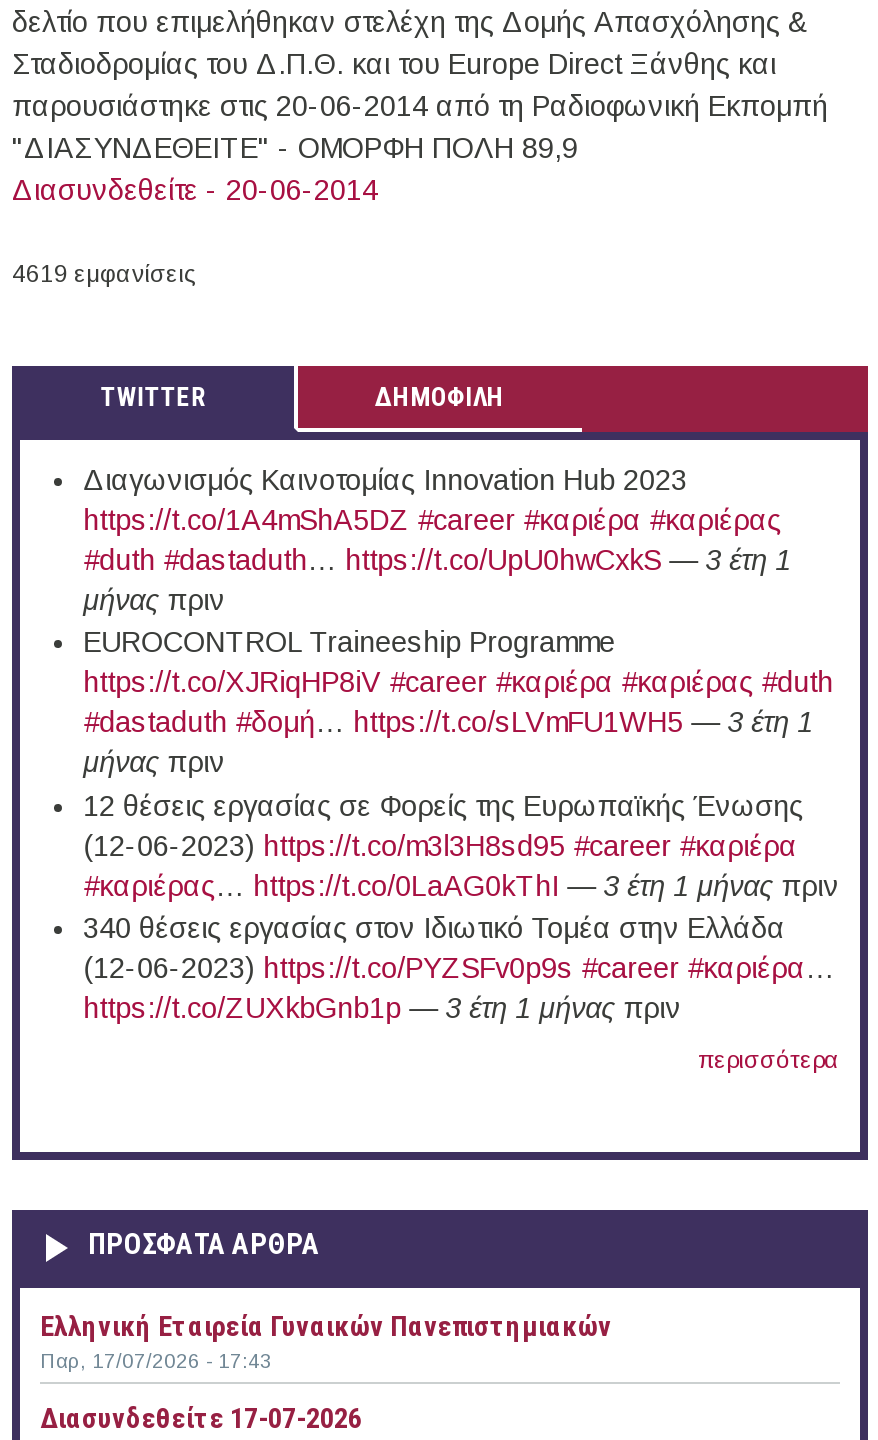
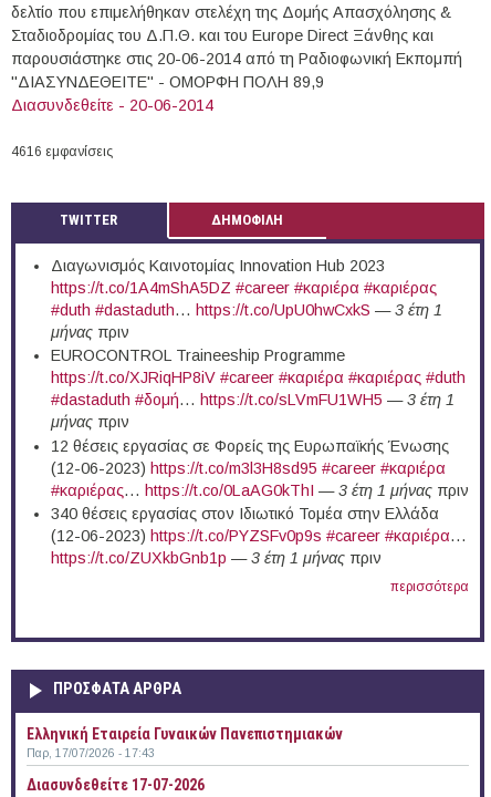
[12,260,196,288] 4619 εμφανίσεις -> [11,144,113,159] 4616 εμφανίσεις

